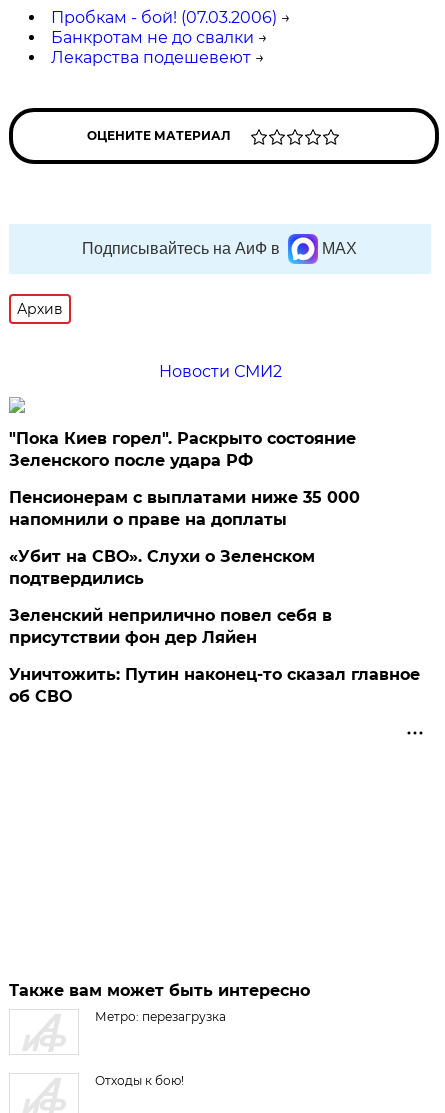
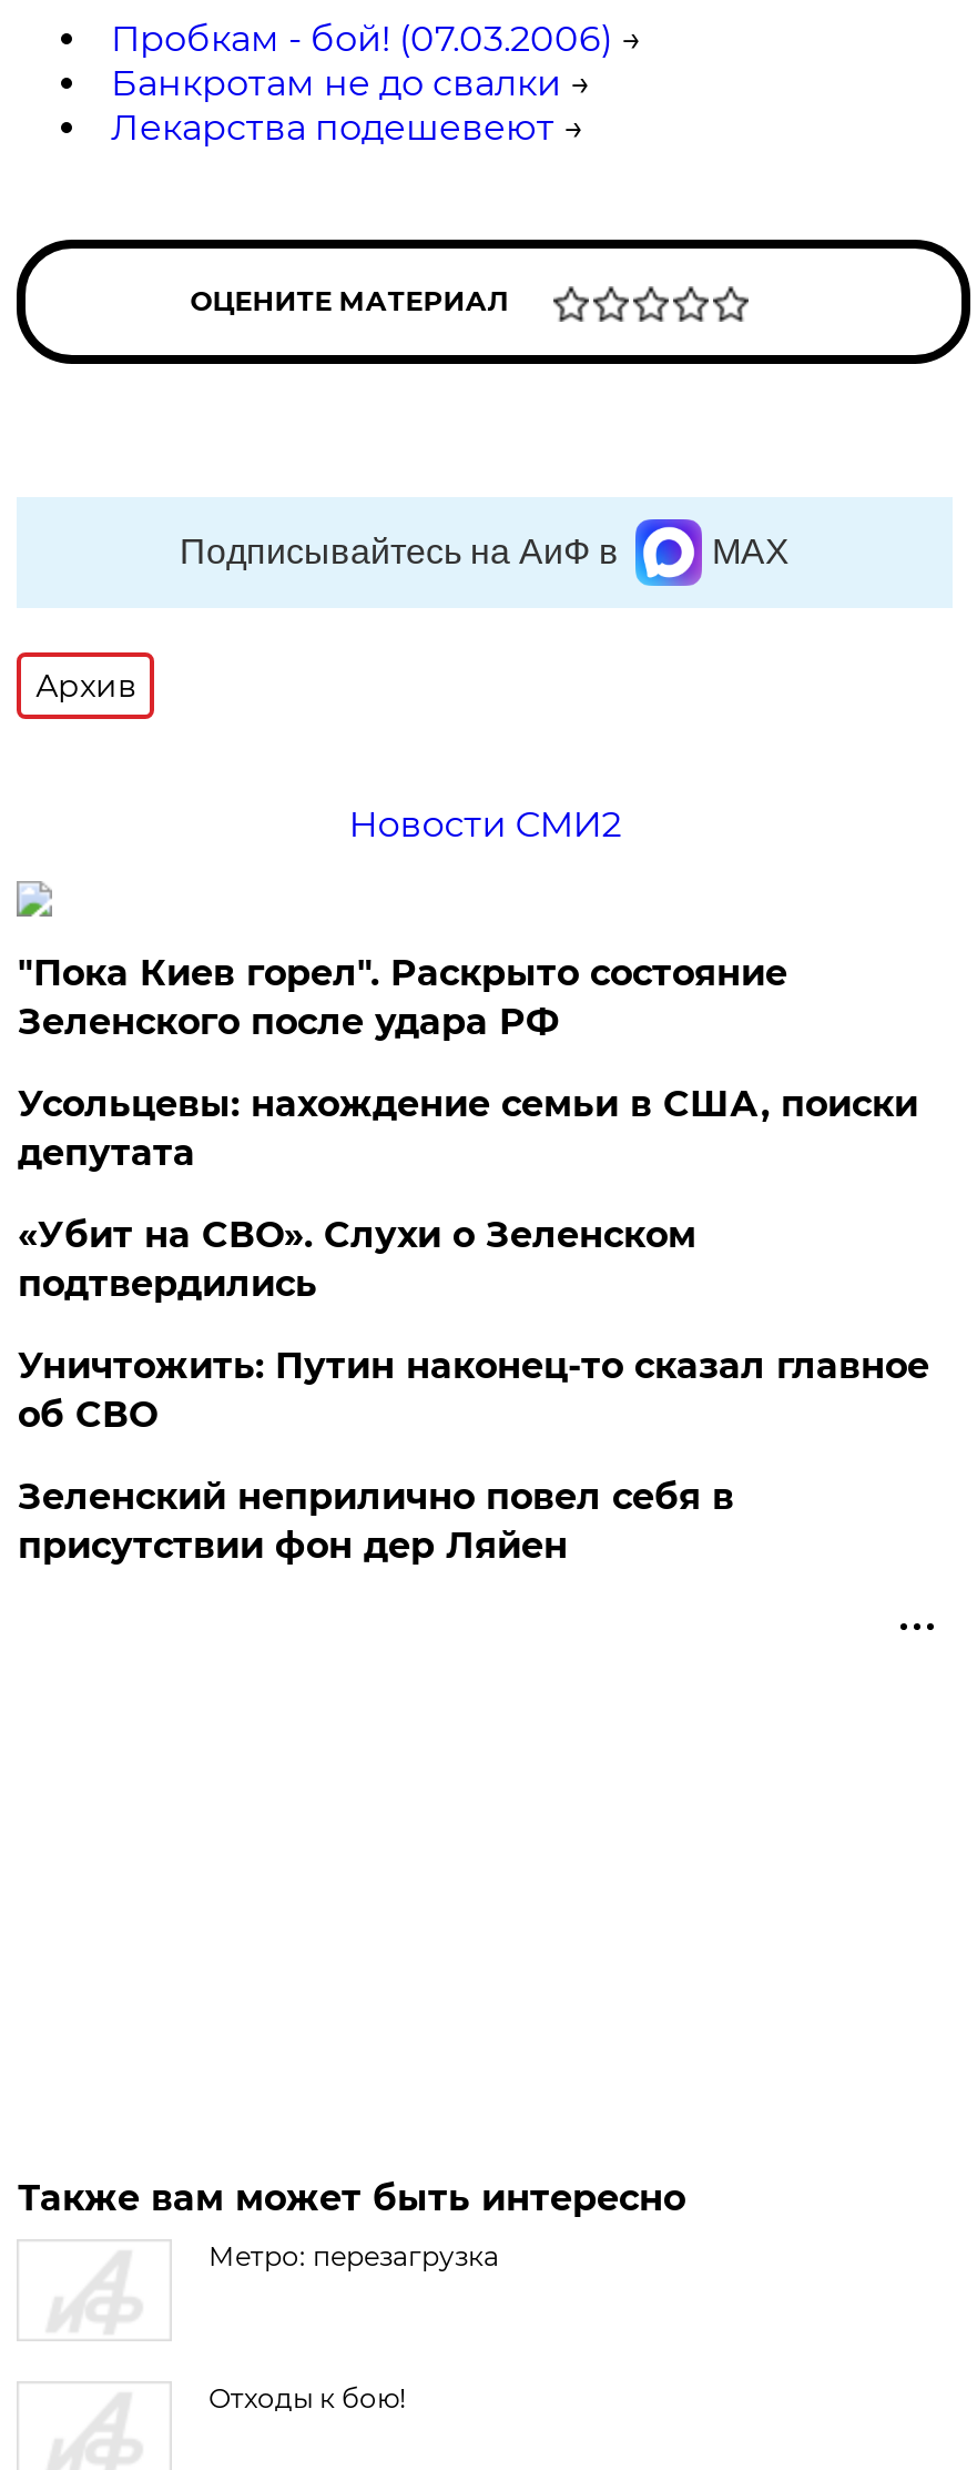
[9,488,360,529] Пенсионерам с выплатами ниже 35 000 | напомнили о праве на доплаты -> [18,1083,918,1174] Усольцевы: нахождение семьи в США, поиски | депутата
moved [9,606,332,647] -> [18,1476,734,1567]: Зеленский неприлично повел cебя в | присутствии фон дер Ляйен
moved [9,665,420,706] -> [18,1345,929,1436]: Уничтожить: Путин наконец-то сказал главное | об СВО

